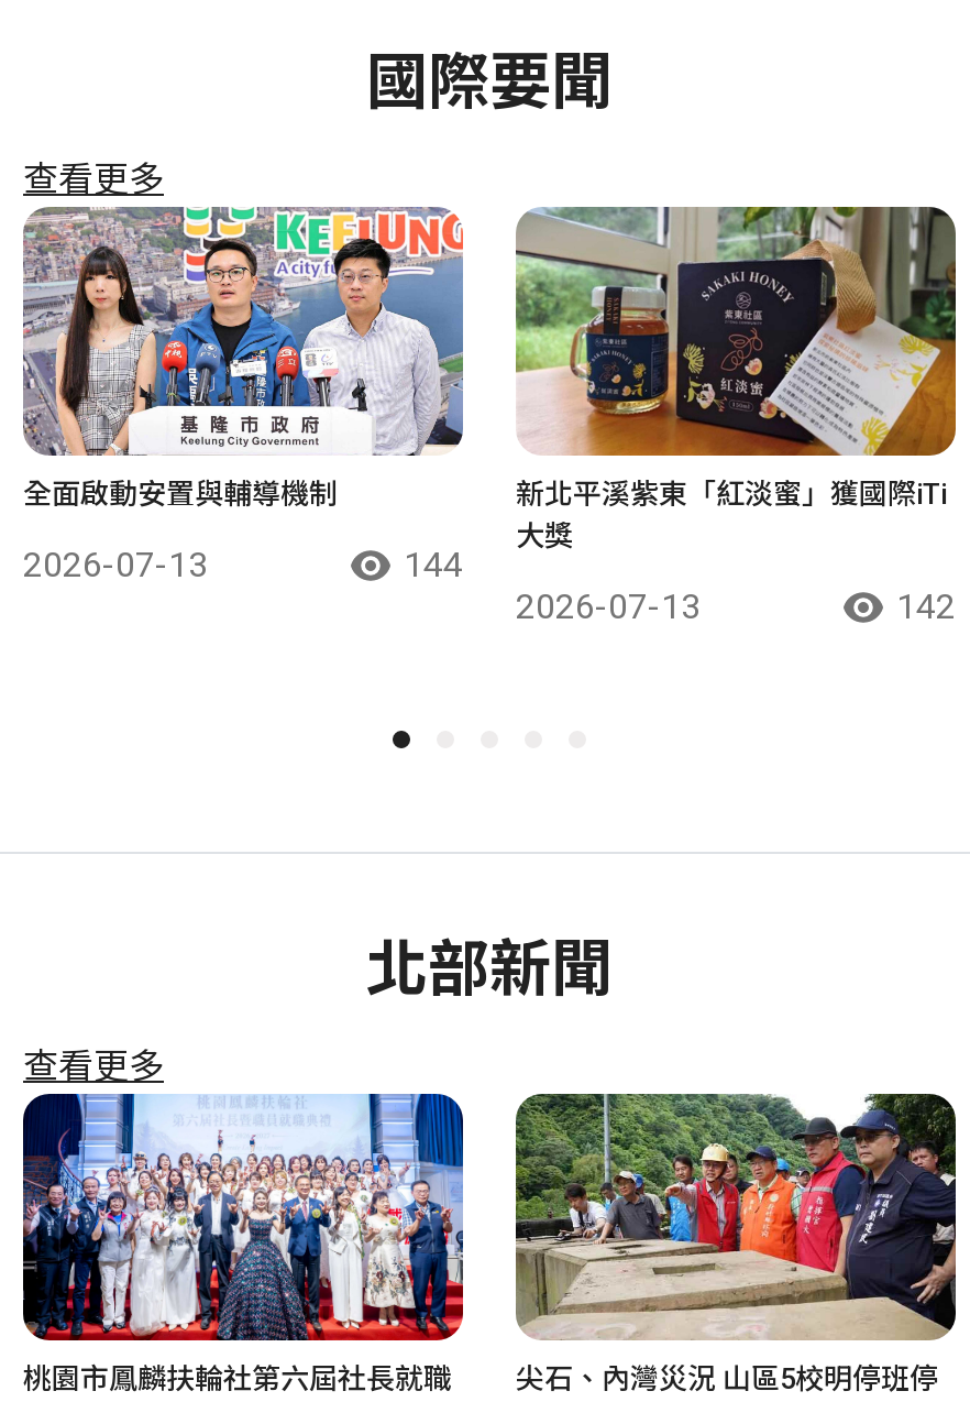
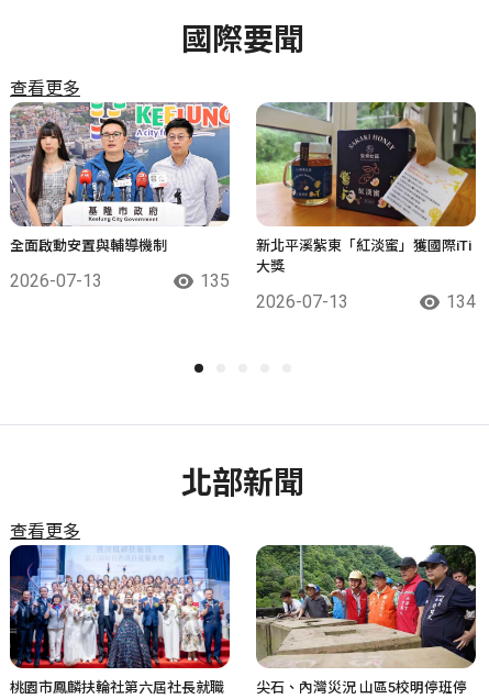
[404,543,463,585] 144 -> [200,270,230,291] 135
[896,585,956,627] 142 -> [446,291,476,312] 134

